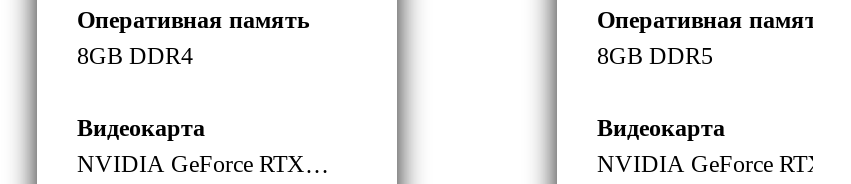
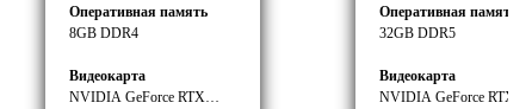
[597,43,713,71] 8GB DDR5 -> [379,25,456,42] 32GB DDR5

